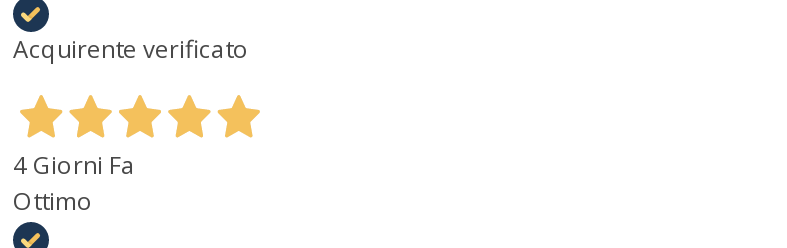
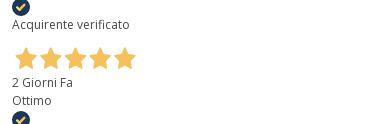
[13,149,135,183] 4 Giorni Fa -> [12,74,73,91] 2 Giorni Fa

